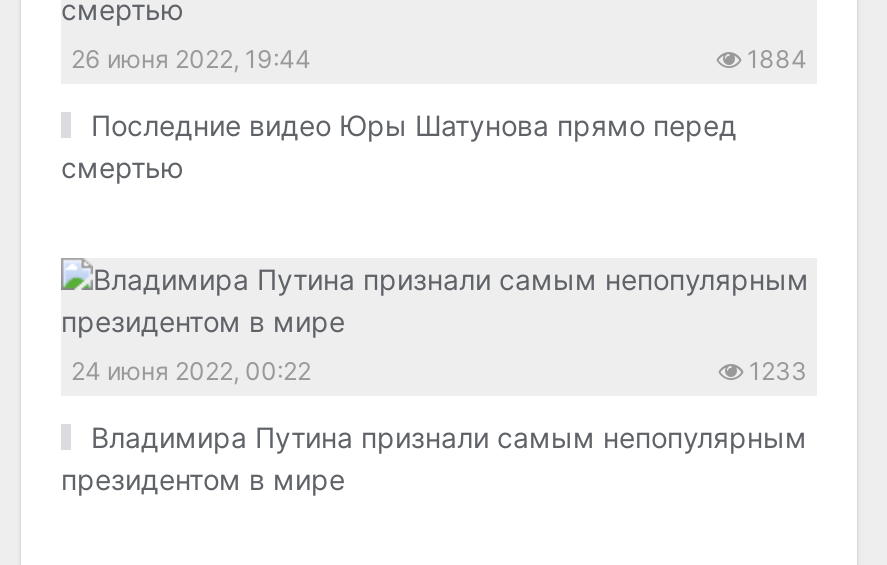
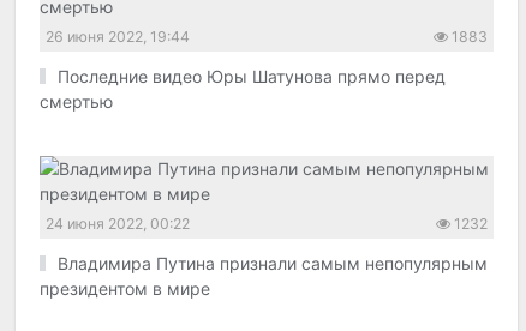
[741,44,807,74] 1884 -> [448,27,488,45] 1883
[743,356,807,386] 1233 -> [450,214,488,232] 1232

